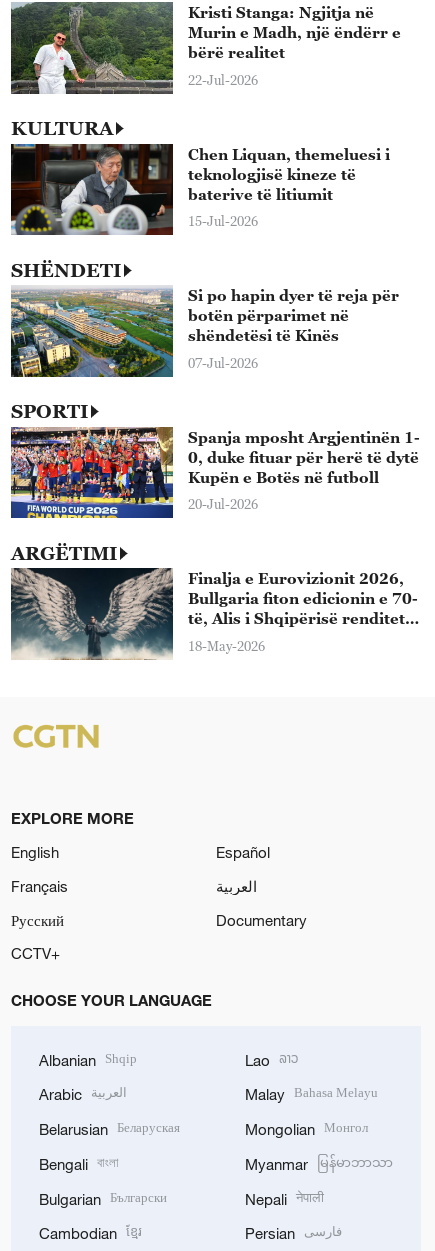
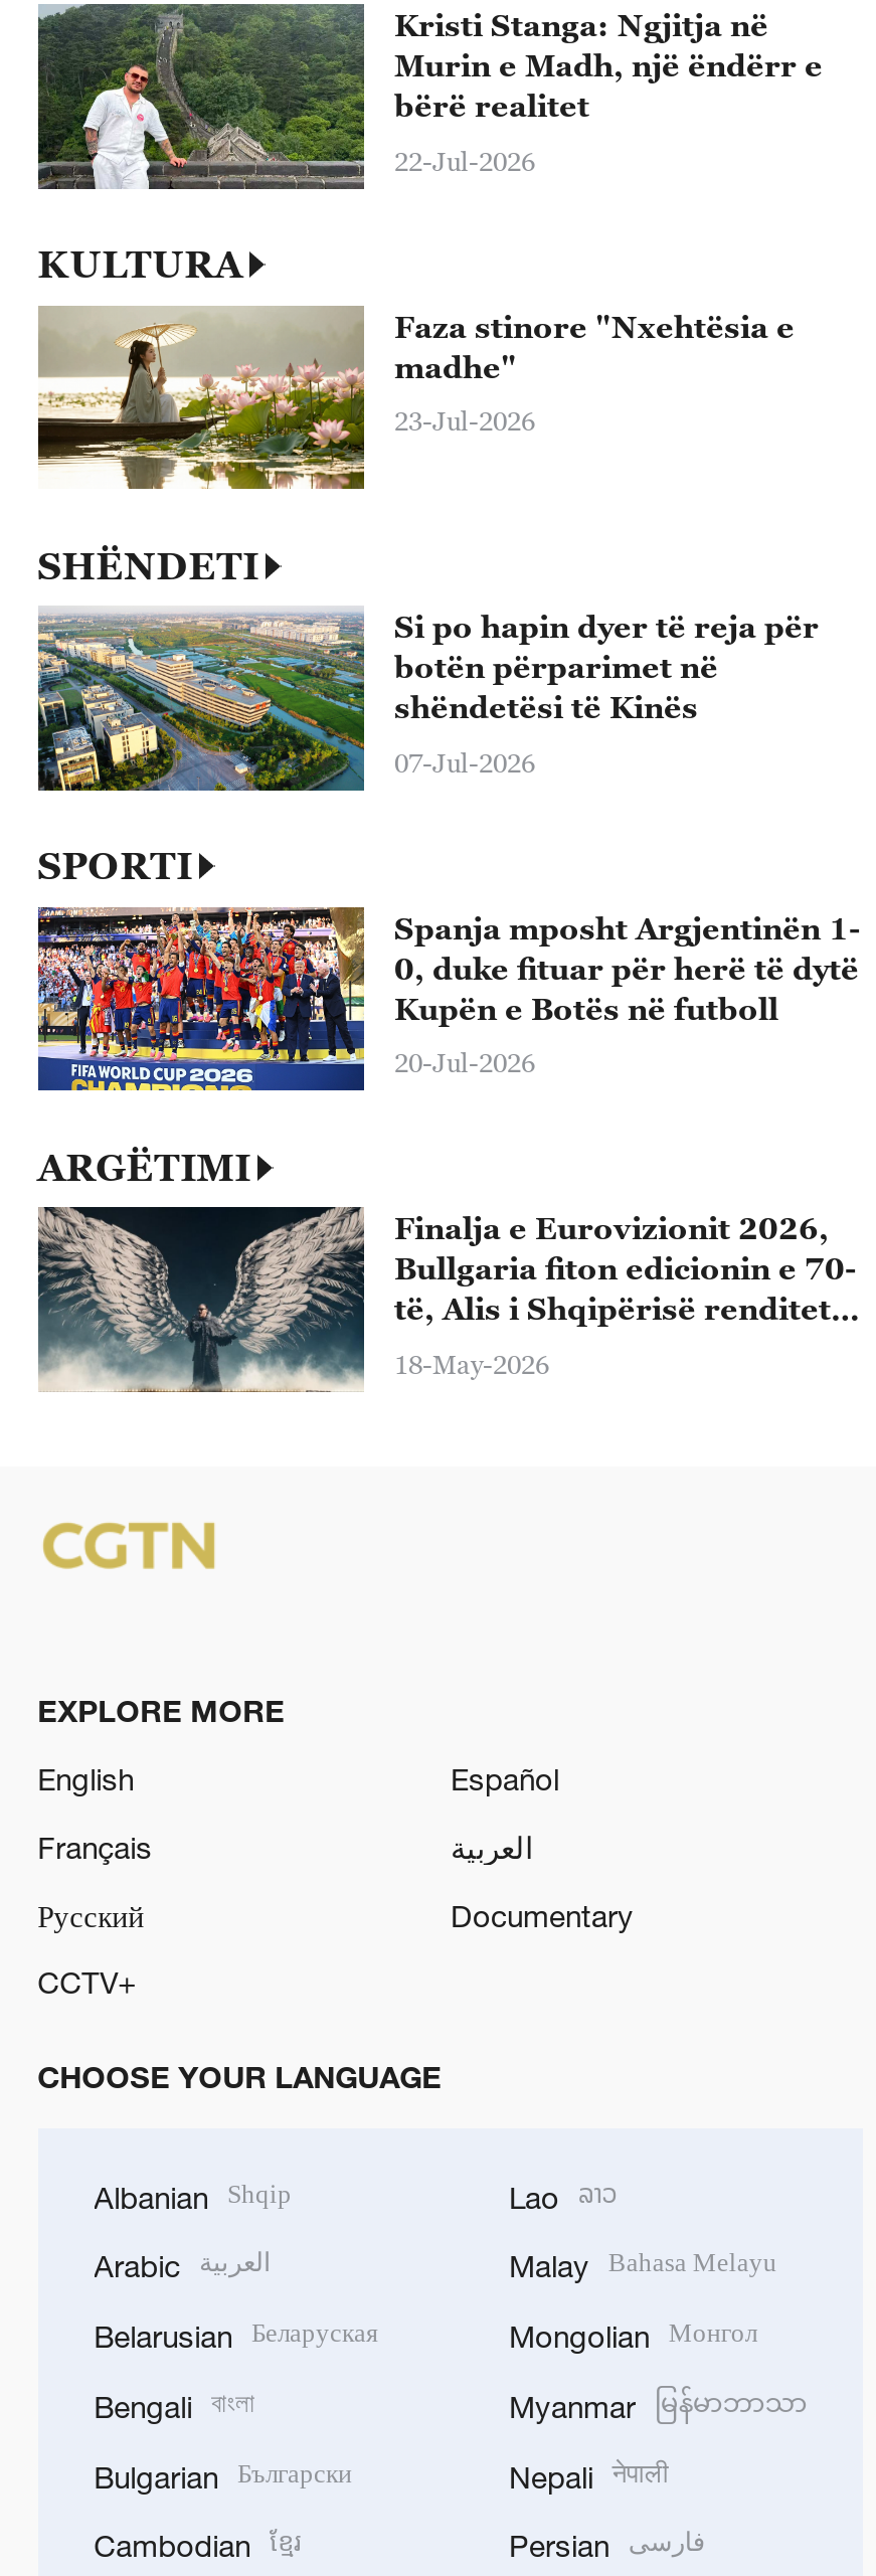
[10,143,390,236] [image] | Chen Liquan, themeluesi i | teknologjisë kineze të | baterive të litiumit -> [36,304,795,491] [image] | Faza stinore "Nxehtësia e | madhe"
[188,213,258,229] 15-Jul-2026 -> [394,405,535,437] 23-Jul-2026

